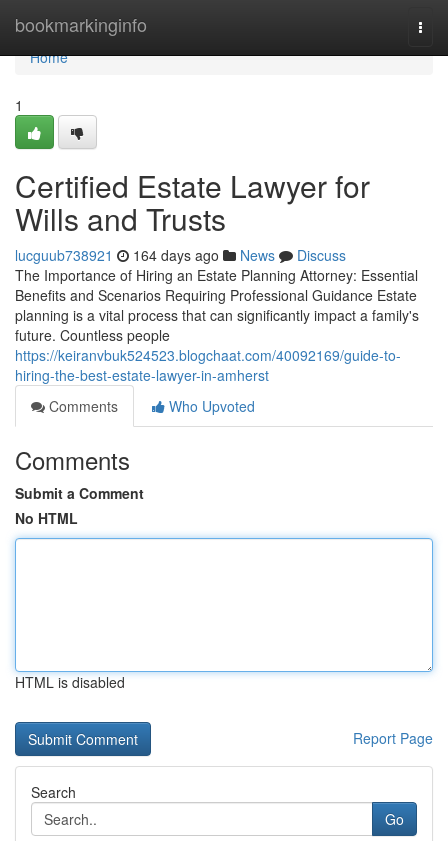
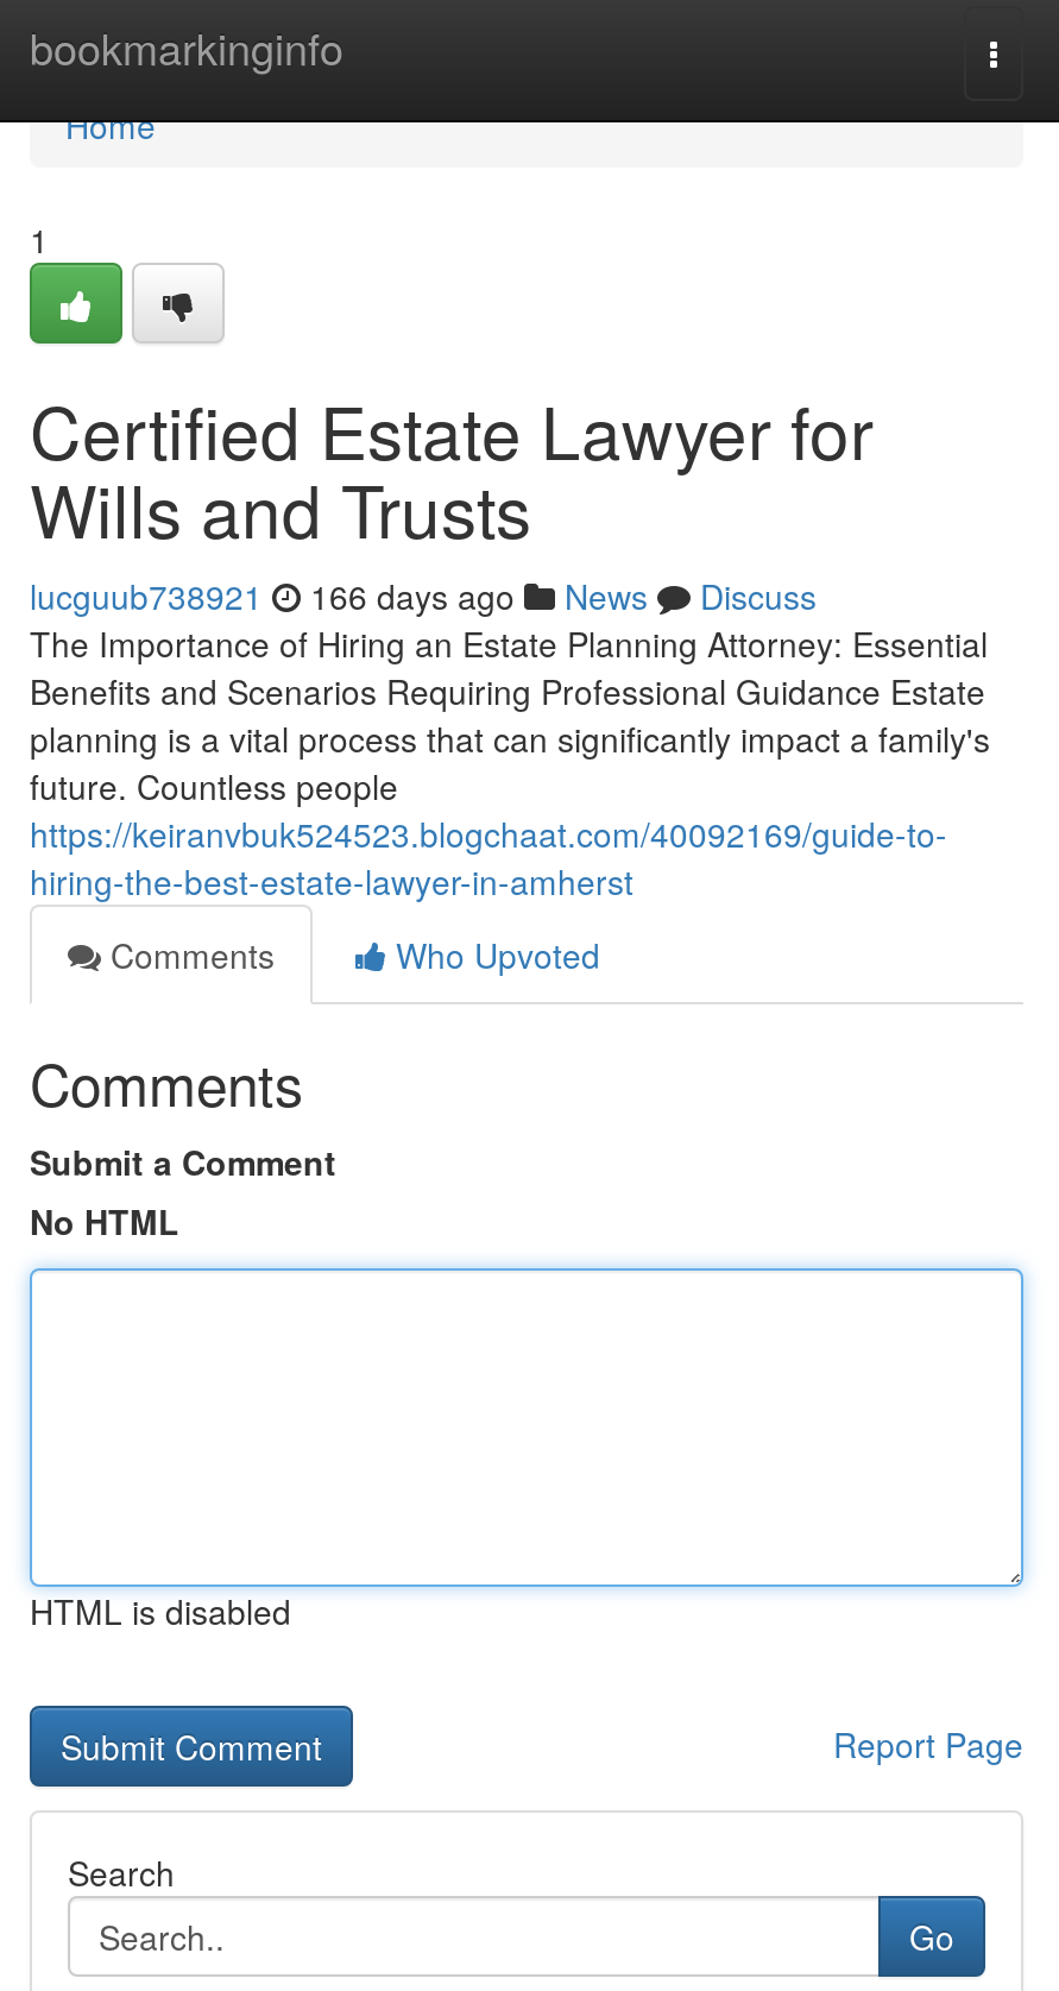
[15,245,346,265] lucguub738921 164 days ago News Discuss -> [30,572,817,619] lucguub738921 166 days ago News Discuss

